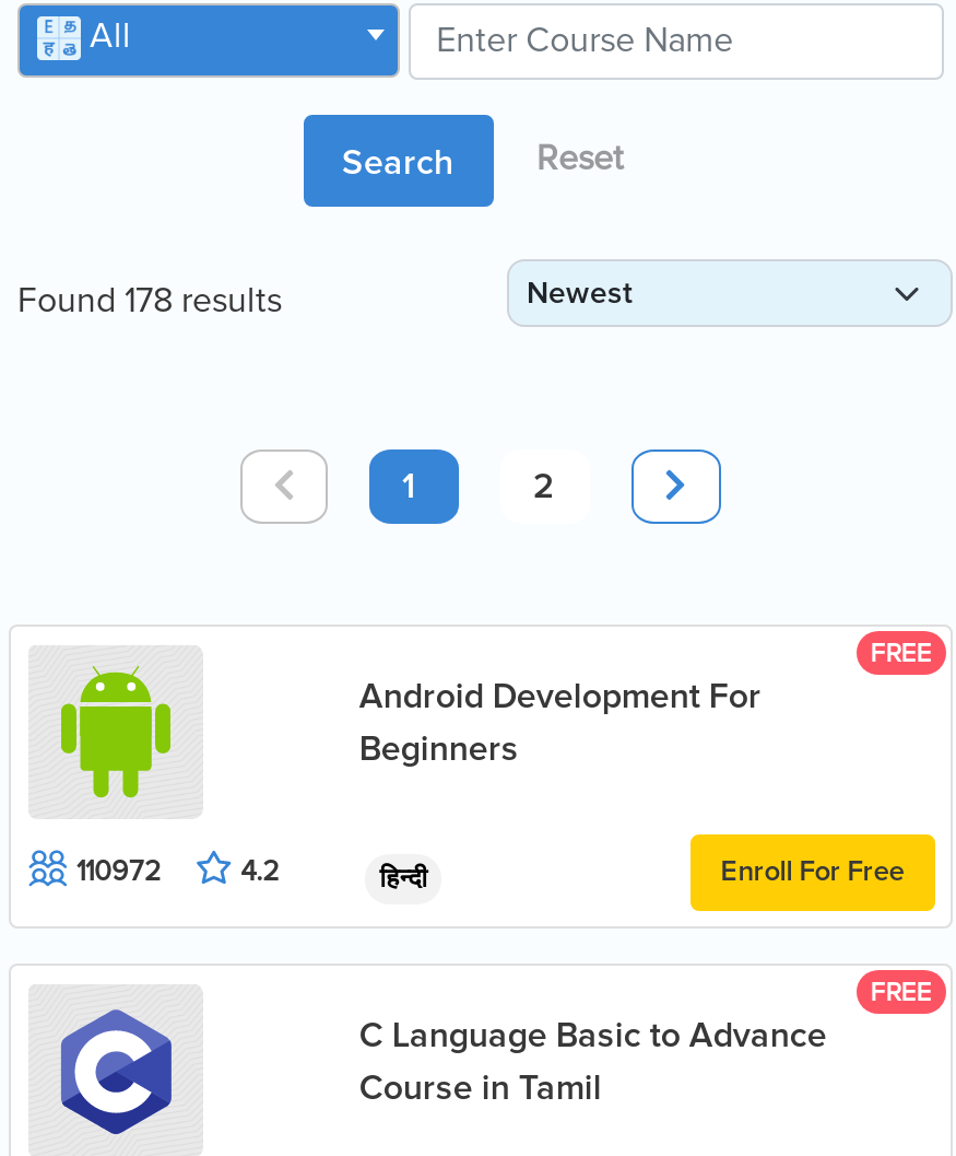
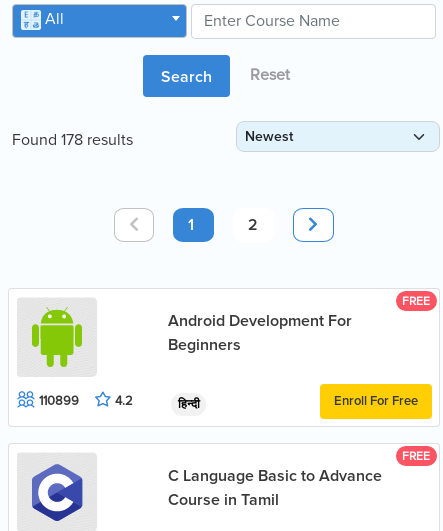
[76,854,162,889] 110972 -> [39,393,79,409] 110899

